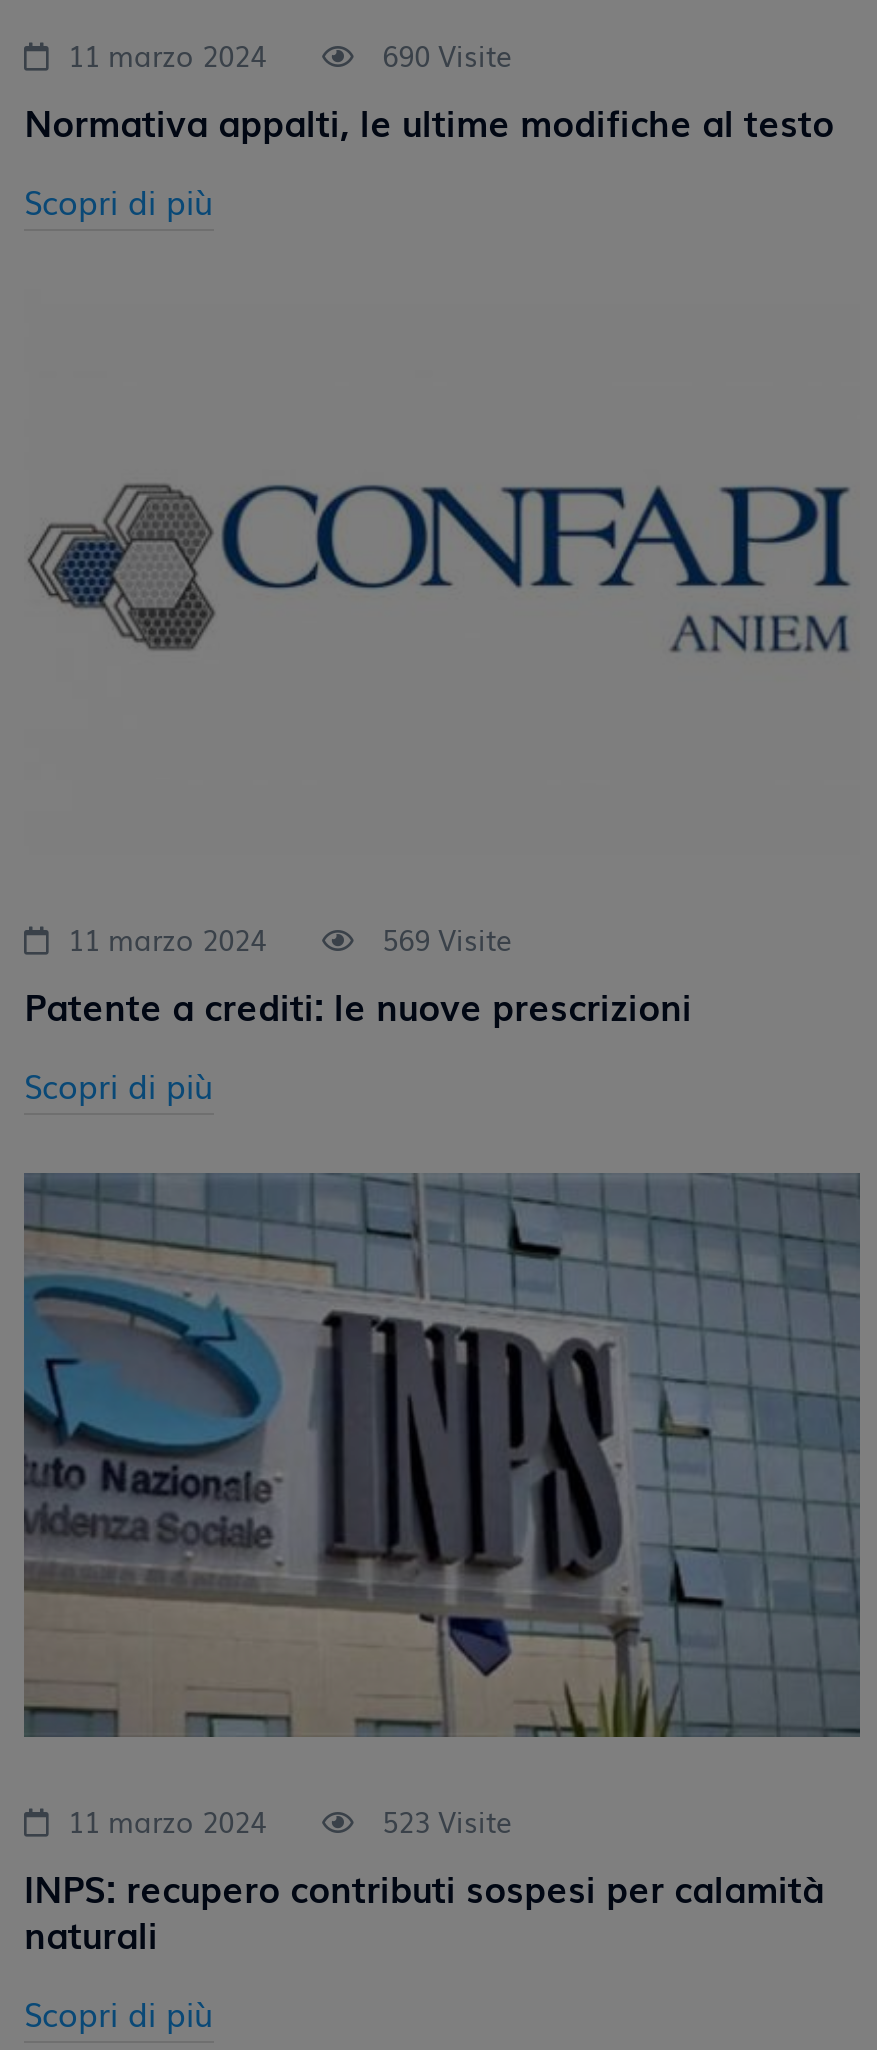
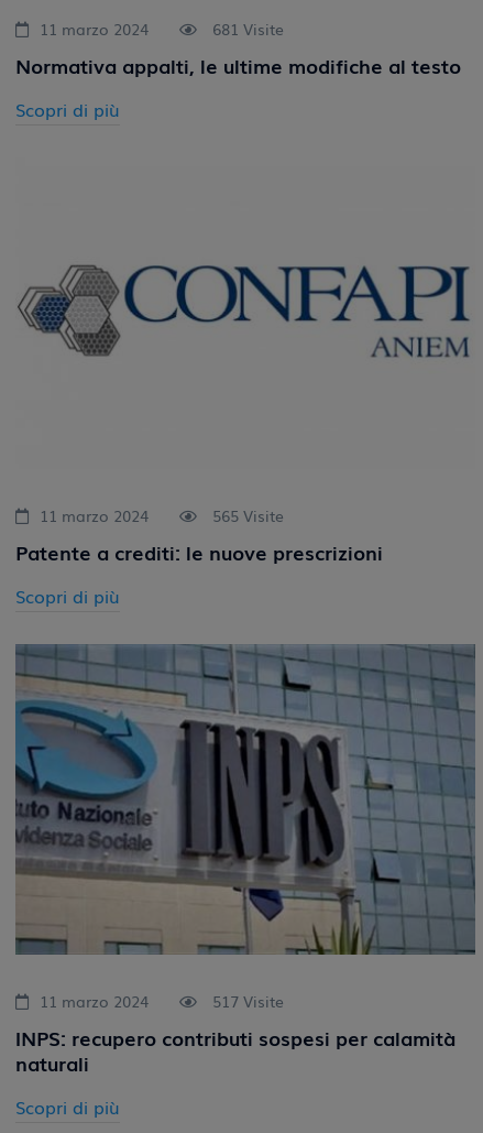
[374,35,512,75] 690 Visite -> [208,18,284,40] 681 Visite
[374,918,512,958] 569 Visite -> [208,504,284,526] 565 Visite
[374,1801,512,1841] 523 Visite -> [208,990,284,1012] 517 Visite

